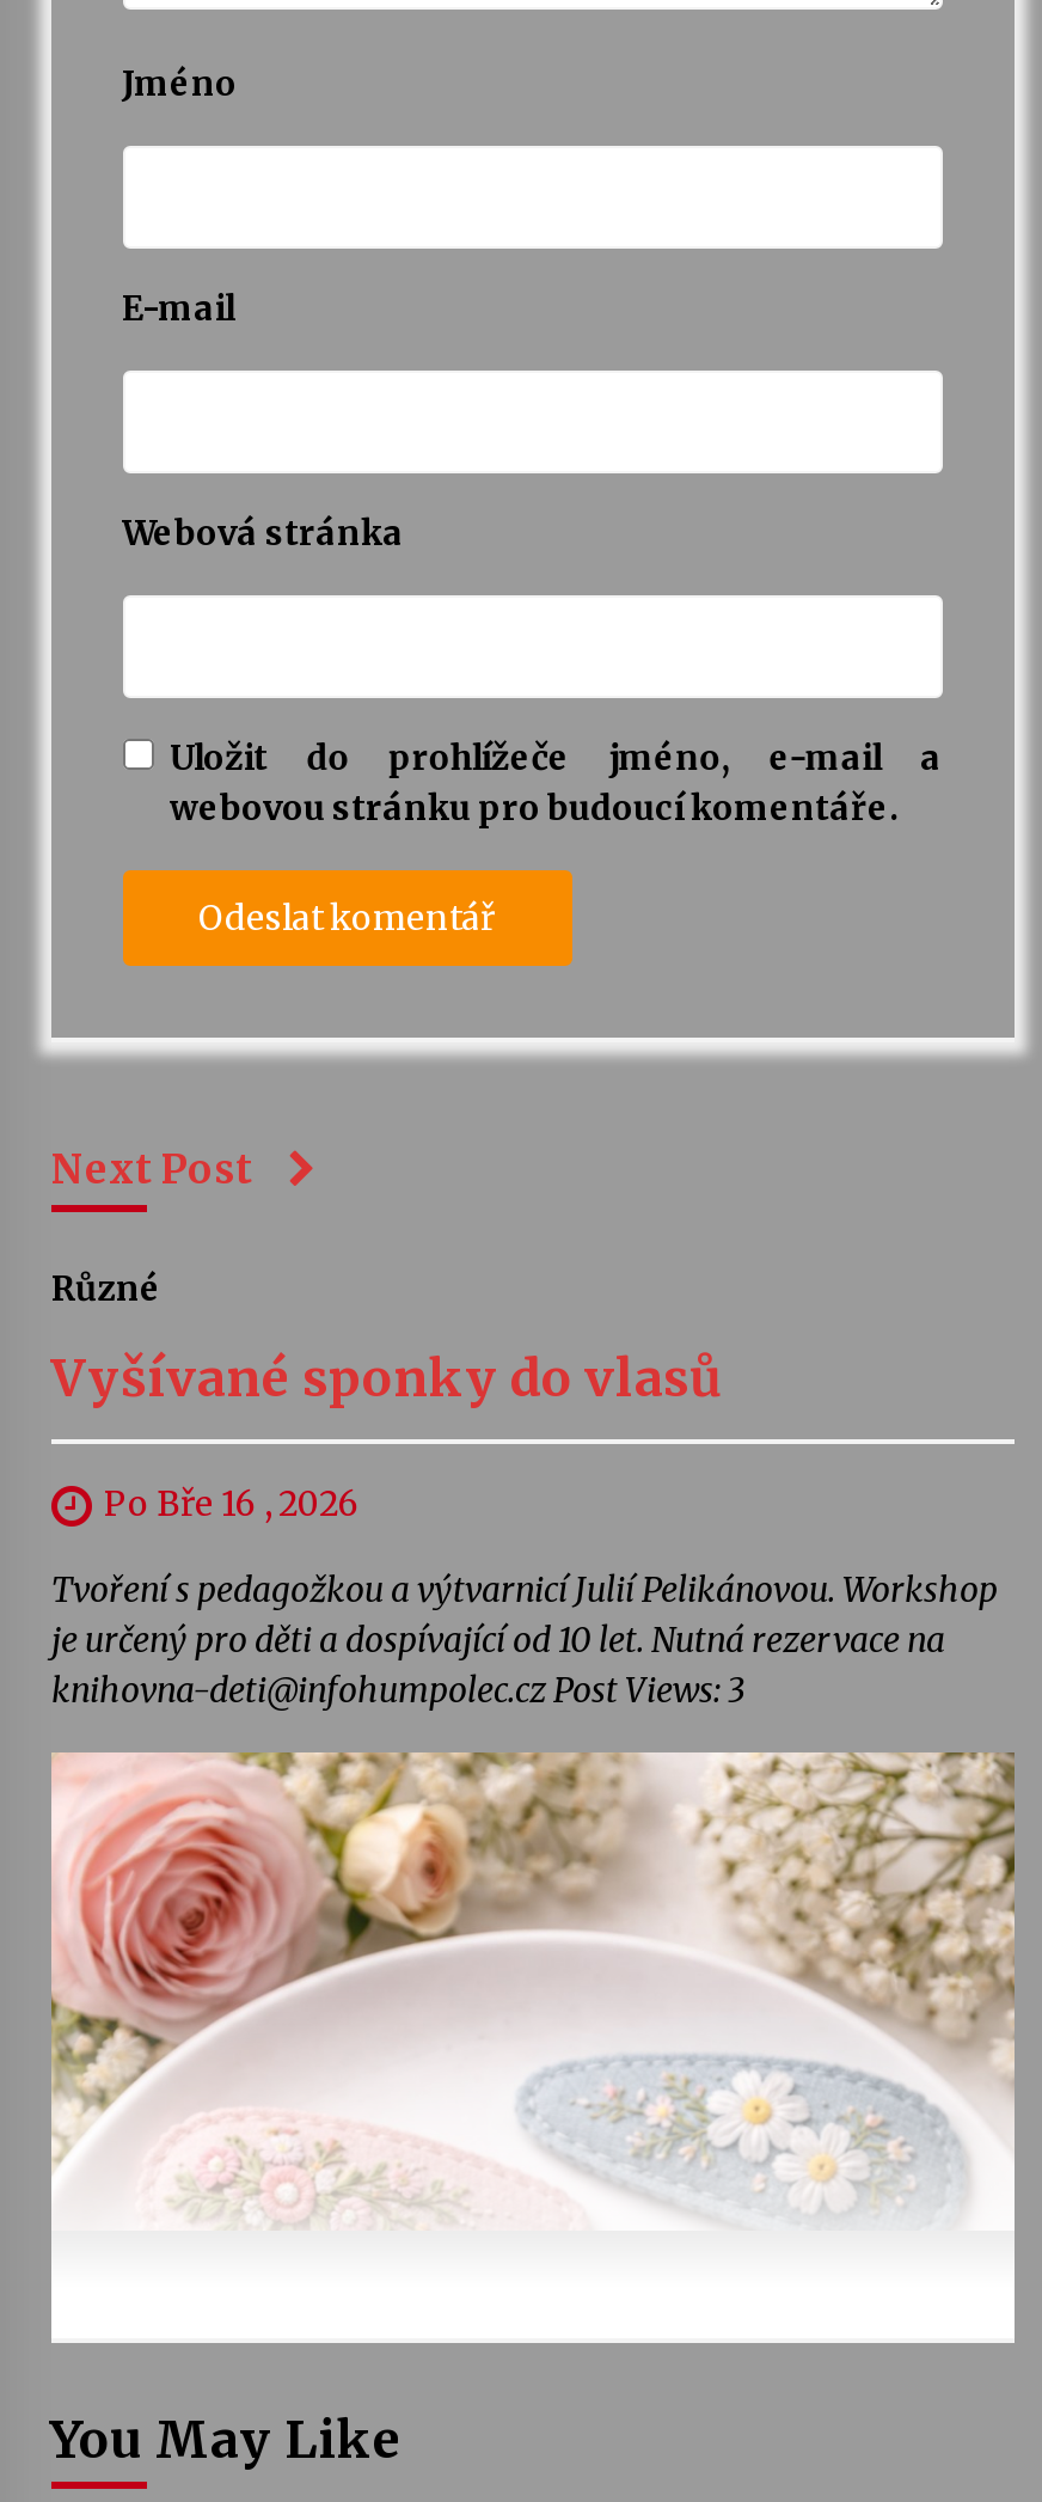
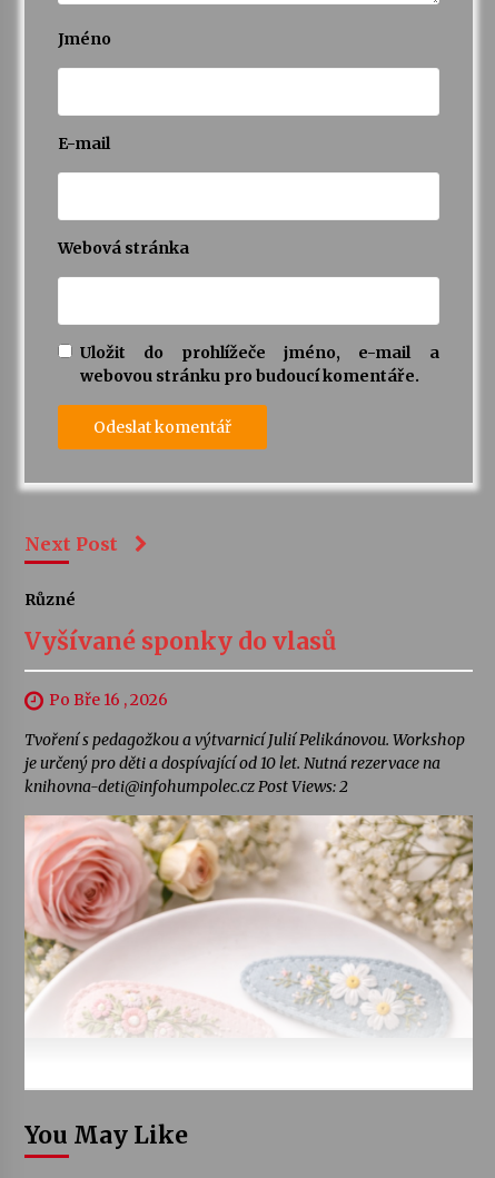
[50,1668,743,1711] knihovna-deti@infohumpolec.cz Post Views: 3 -> [24,776,348,796] knihovna-deti@infohumpolec.cz Post Views: 2

